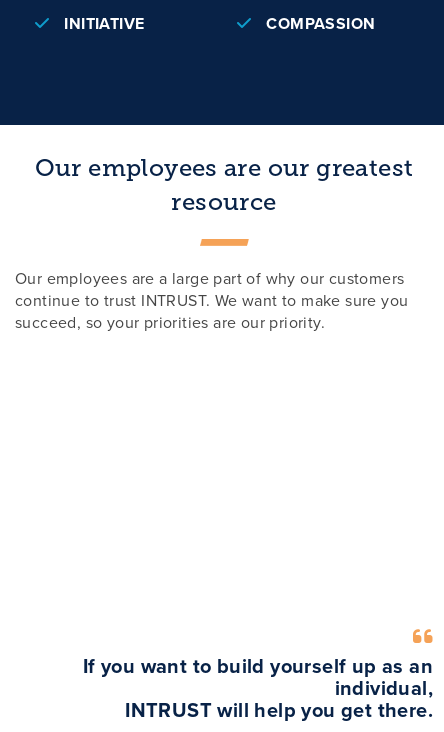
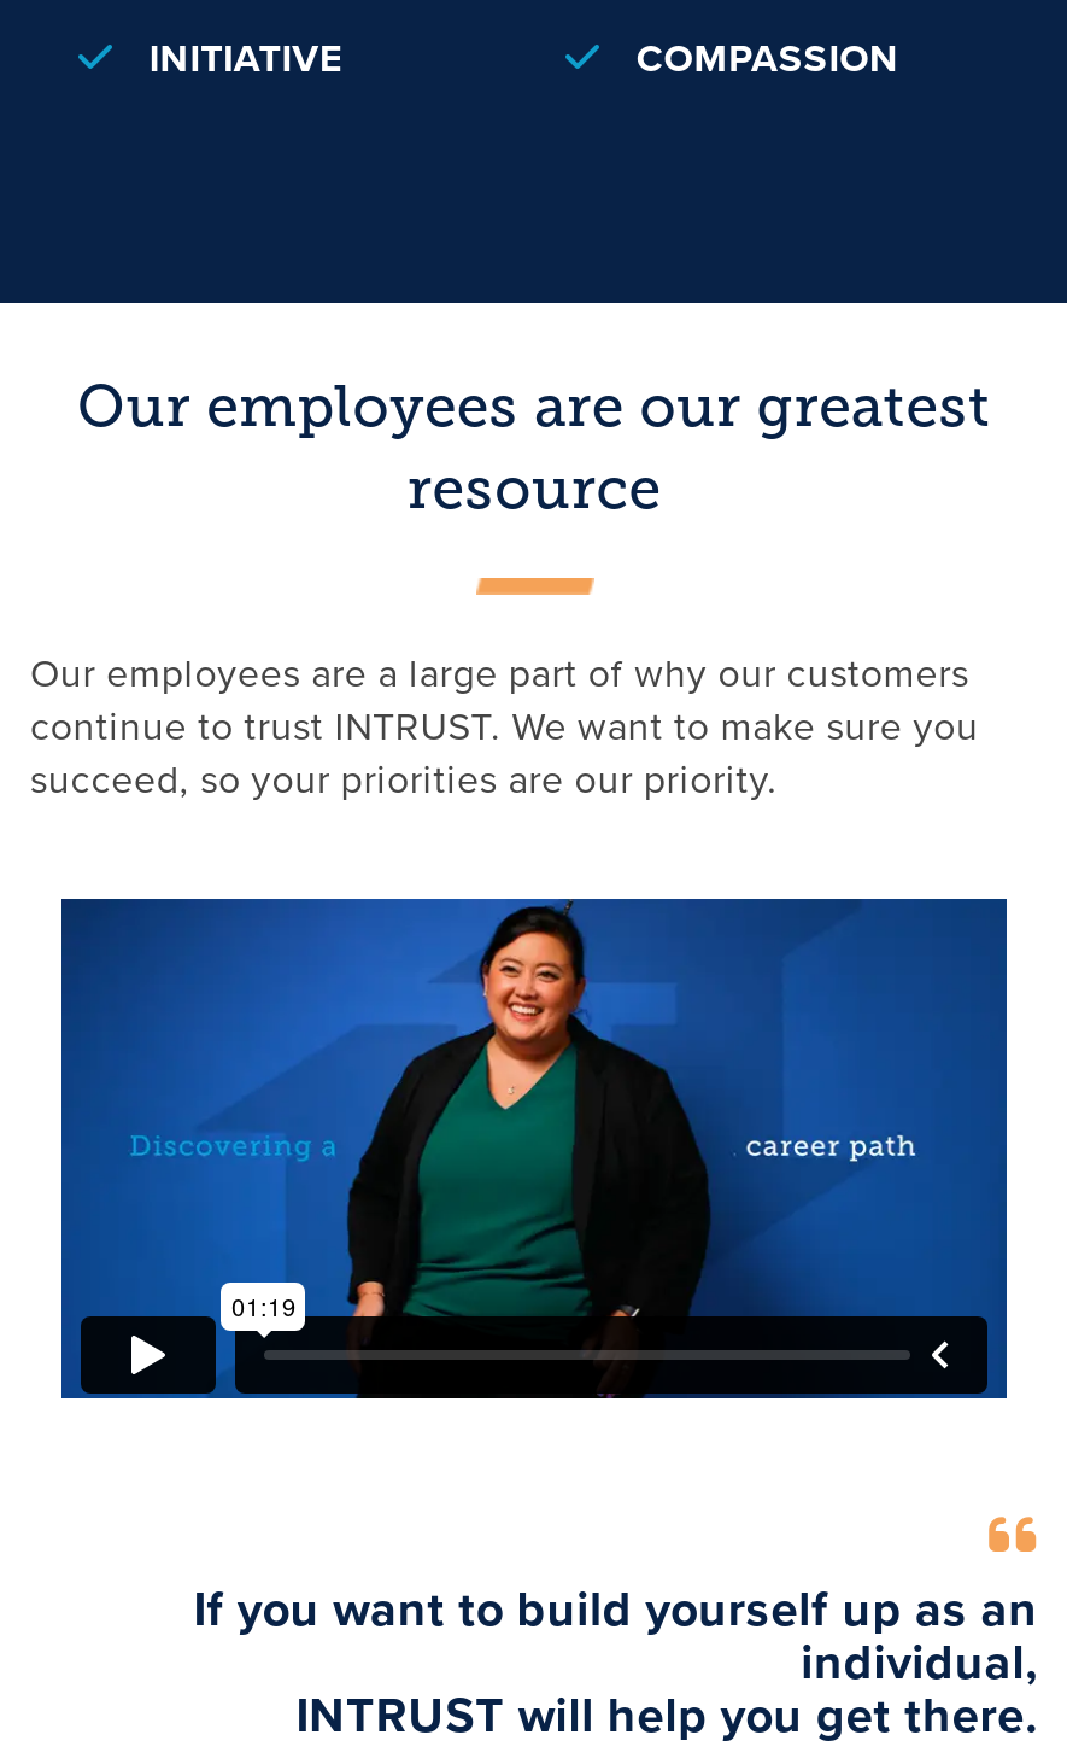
none -> [59,896,1009,1401] [image]

